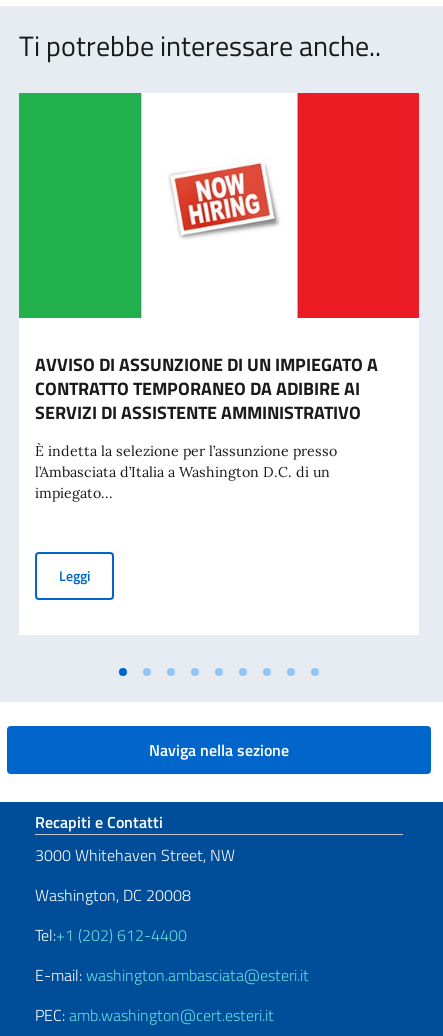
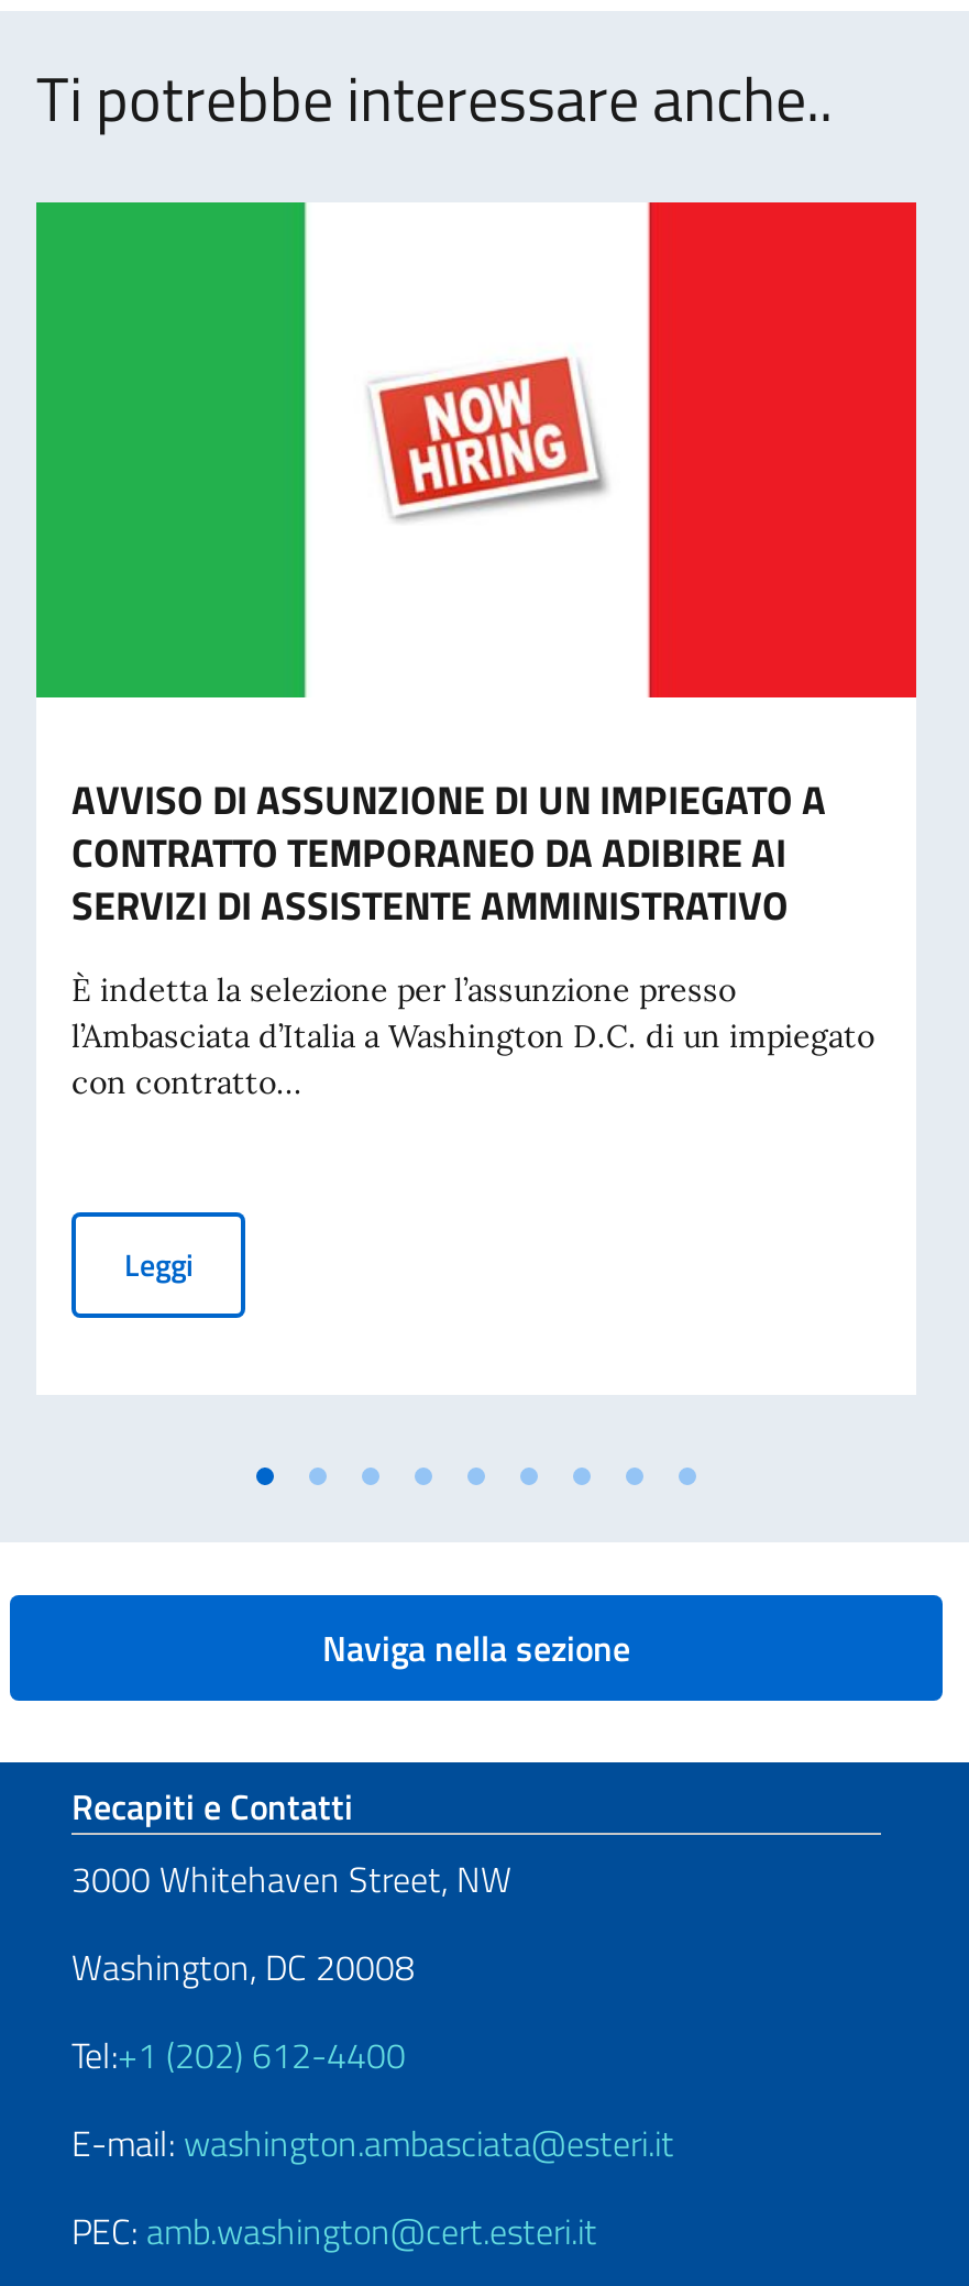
[35,463,330,502] l’Ambasciata d’Italia a Washington D.C. di un | impiegato... -> [71,1016,874,1102] l’Ambasciata d’Italia a Washington D.C. di un impiegato | con contratto...

